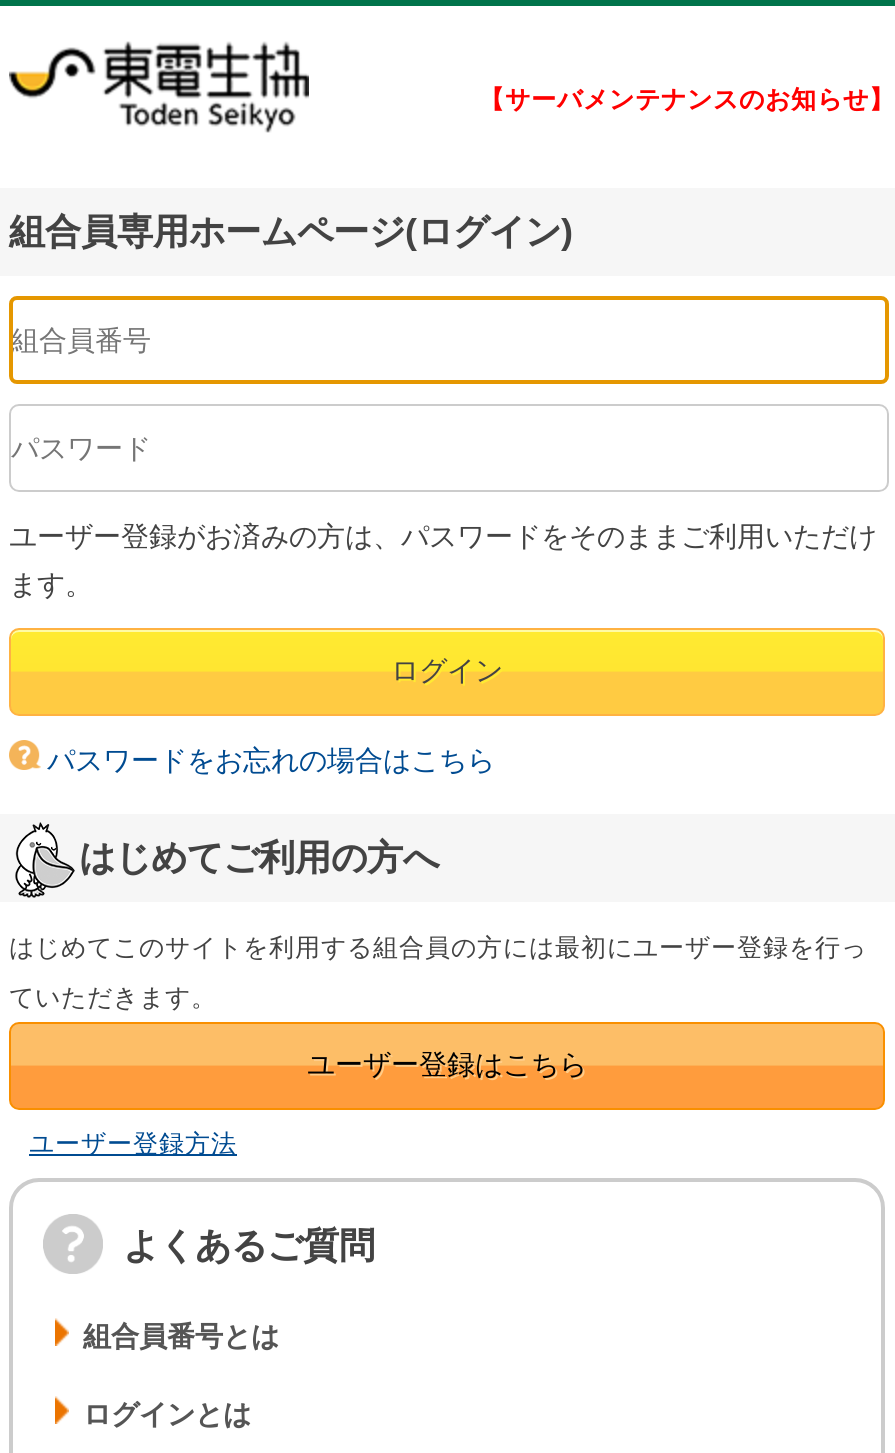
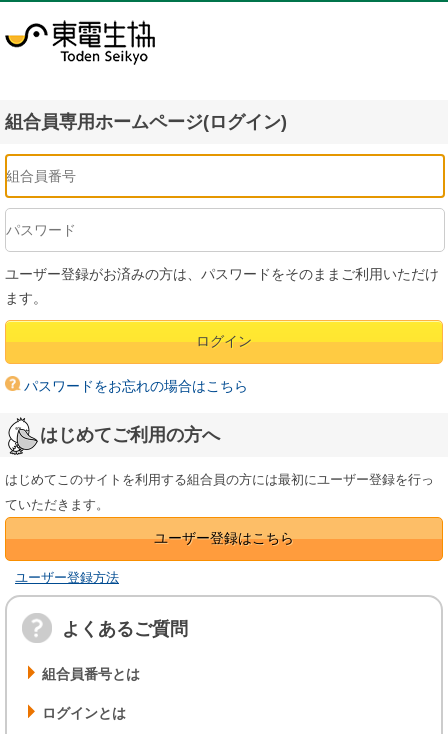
[479,86,895,114] 【サーバメンテナンスのお知らせ】 -> none

